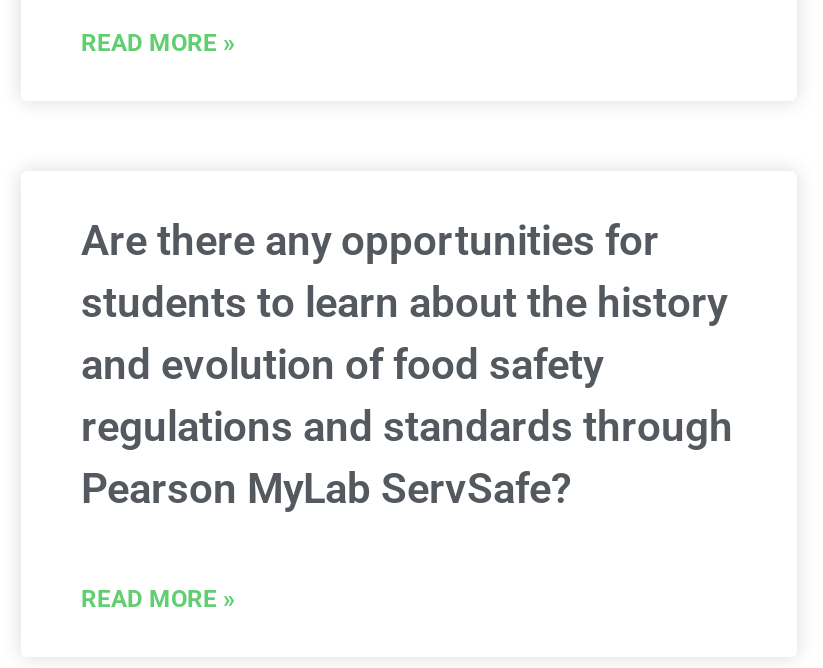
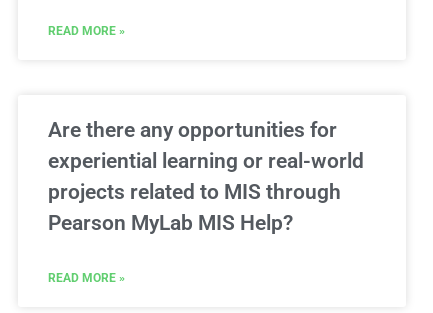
[81,278,733,512] students to learn about the history | and evolution of food safety | regulations and standards through | Pearson MyLab ServSafe? -> [48,149,364,235] experiential learning or real-world | projects related to MIS through | Pearson MyLab MIS Help?

